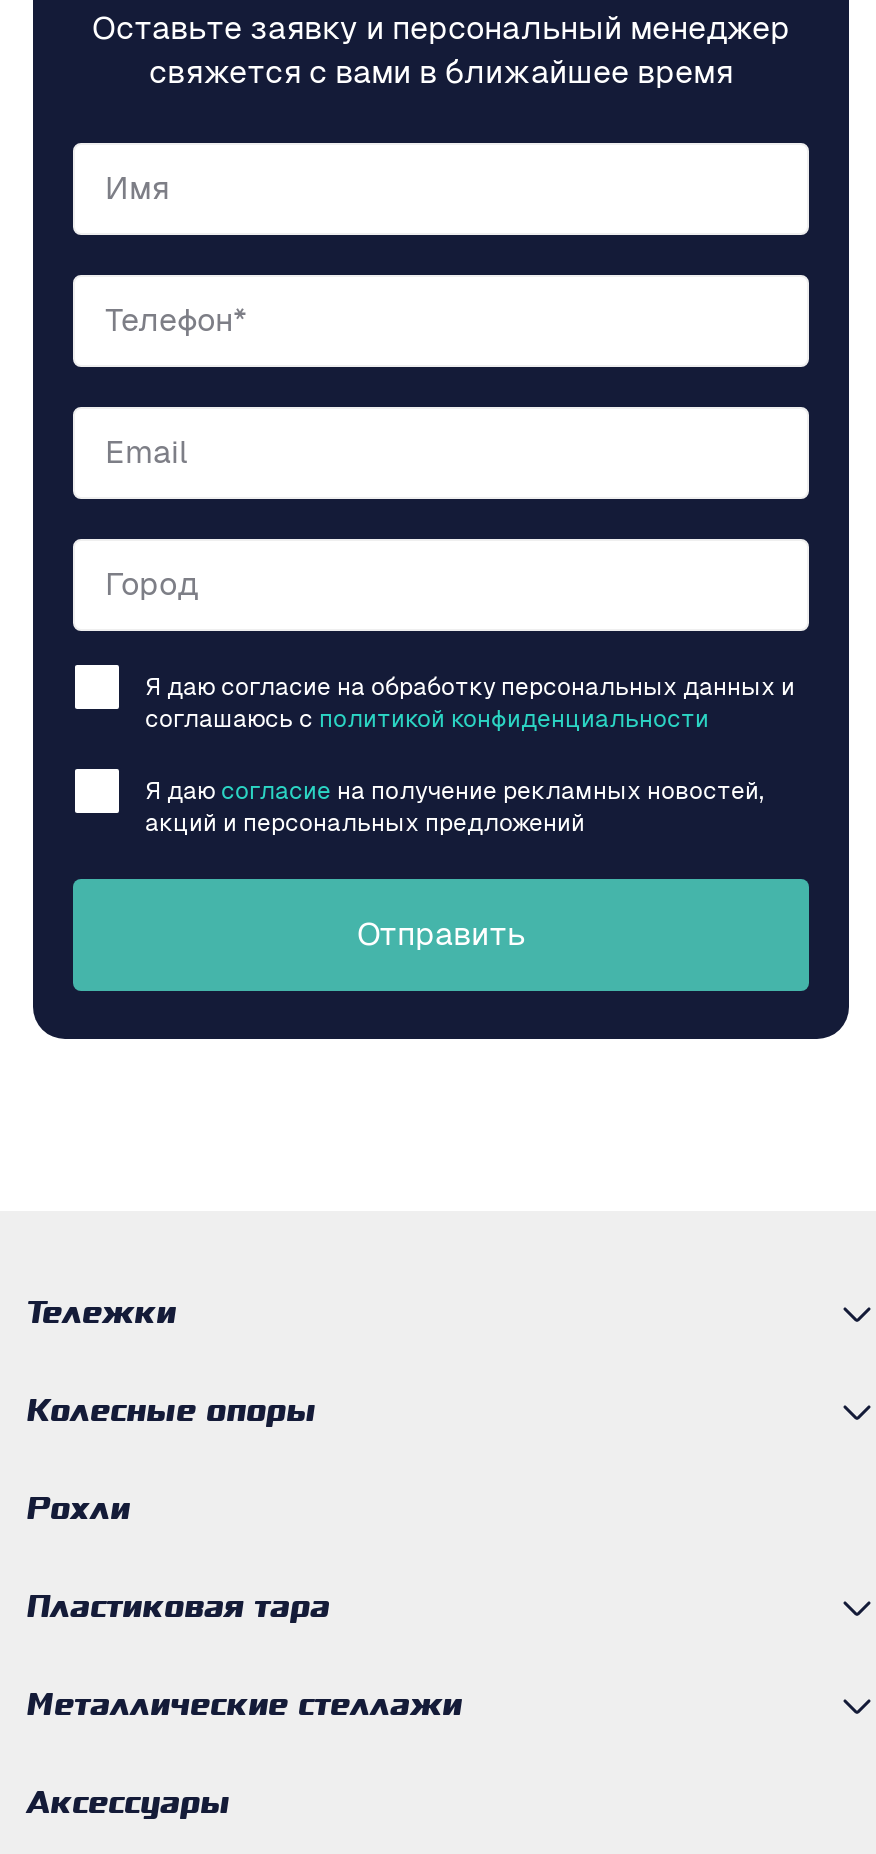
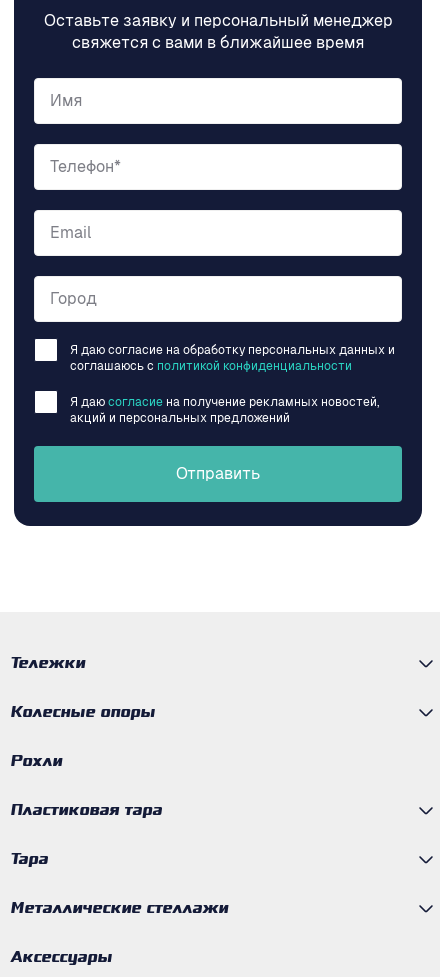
none -> [10,853,48,869] Тара

